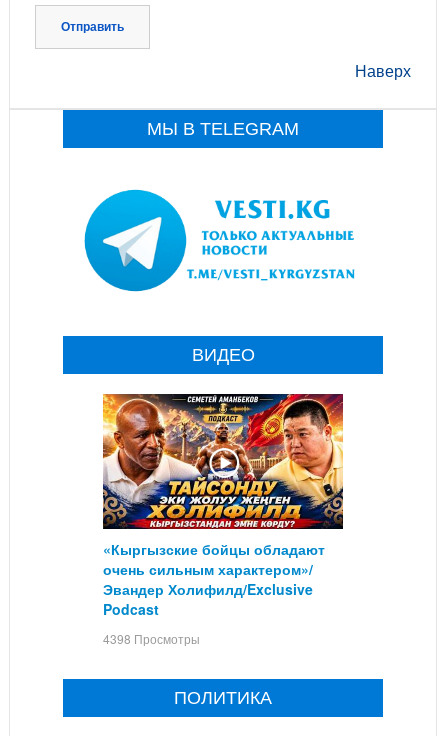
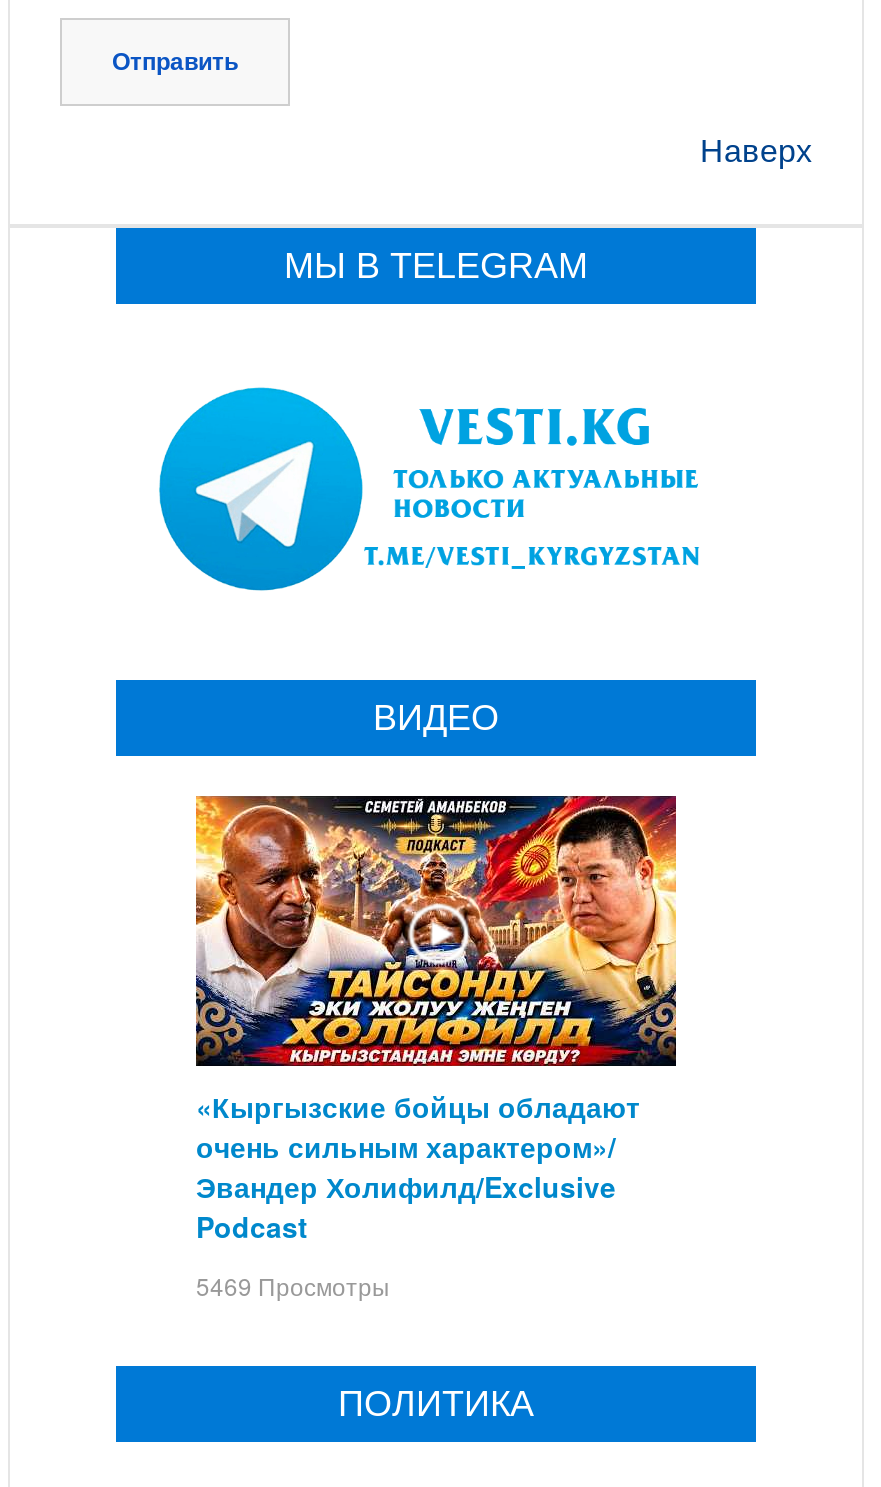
[103,630,200,647] 4398 Просмотры -> [196,1269,390,1303] 5469 Просмотры

